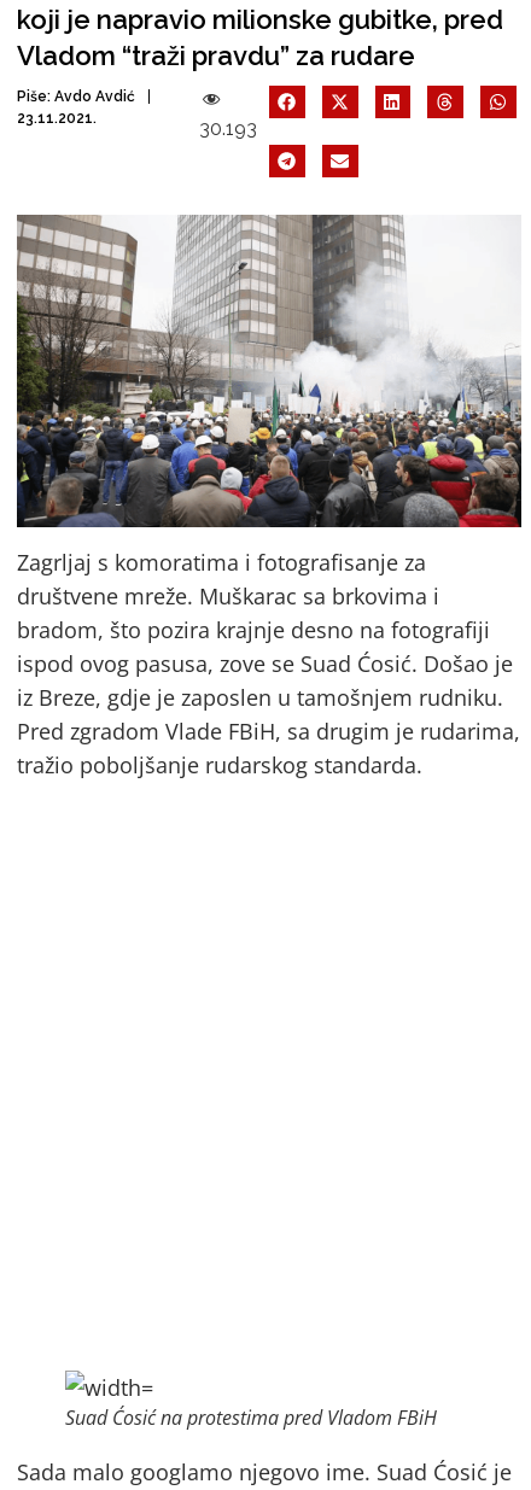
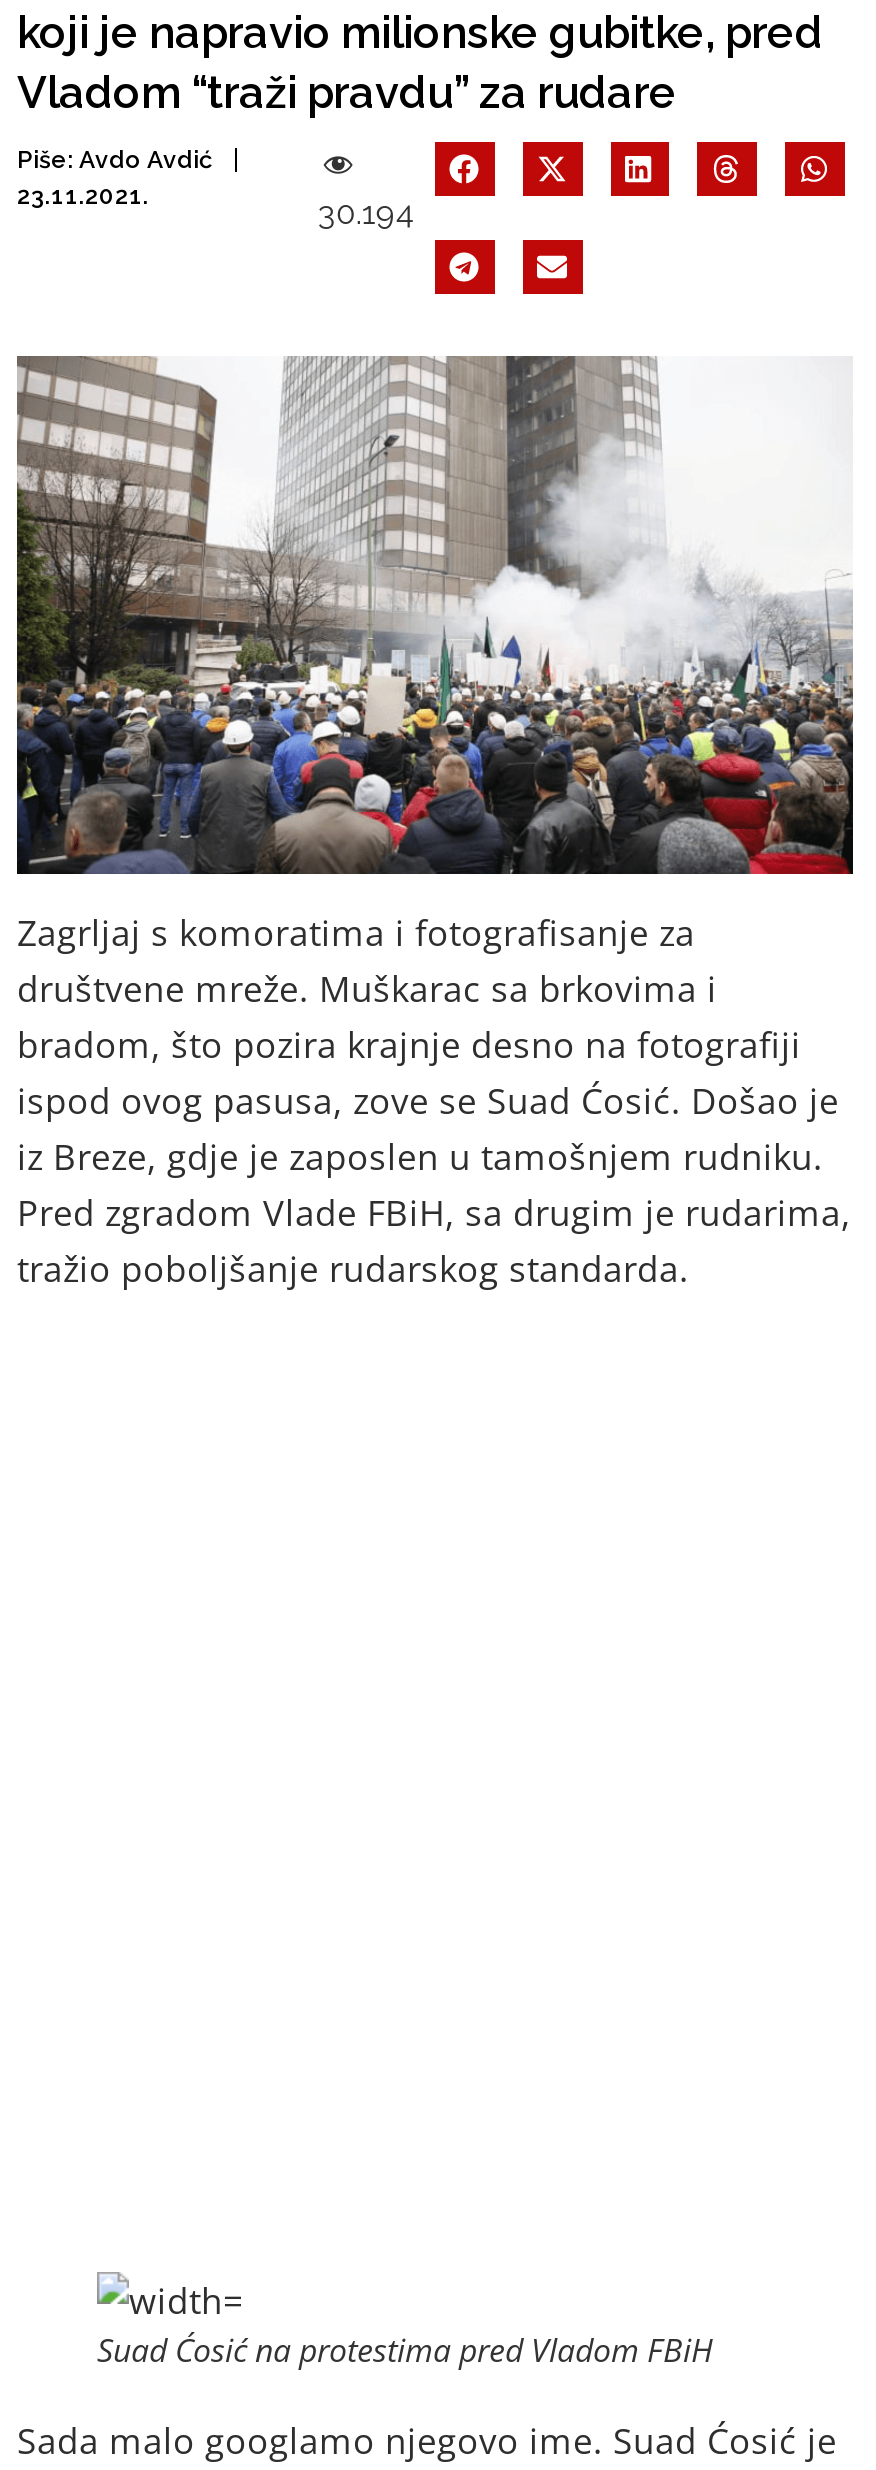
[199,117,257,140] 30.193 -> [318,194,416,232] 30.194

